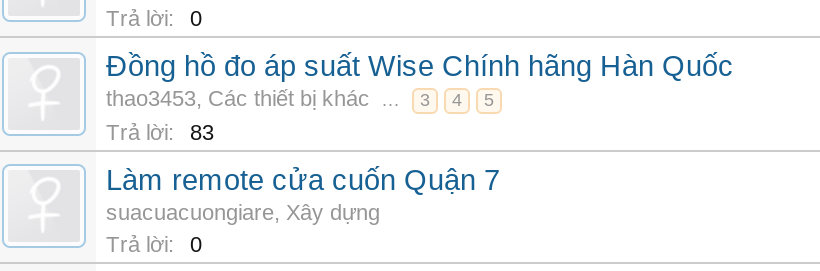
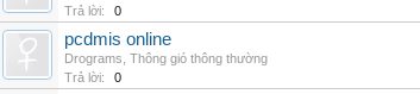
[106,50,734,224] Đồng hồ đo áp suất Wise Chính hãng Hàn Quốc | thao3453, Các thiết bị khác ... | 3 | 4 | 5 | Trả lời: | 83 | Làm remote cửa cuốn Quận 7 | suacuacuongiare, Xây dựng -> [64,30,268,65] pcdmis online | Drograms, Thông gió thông thường

